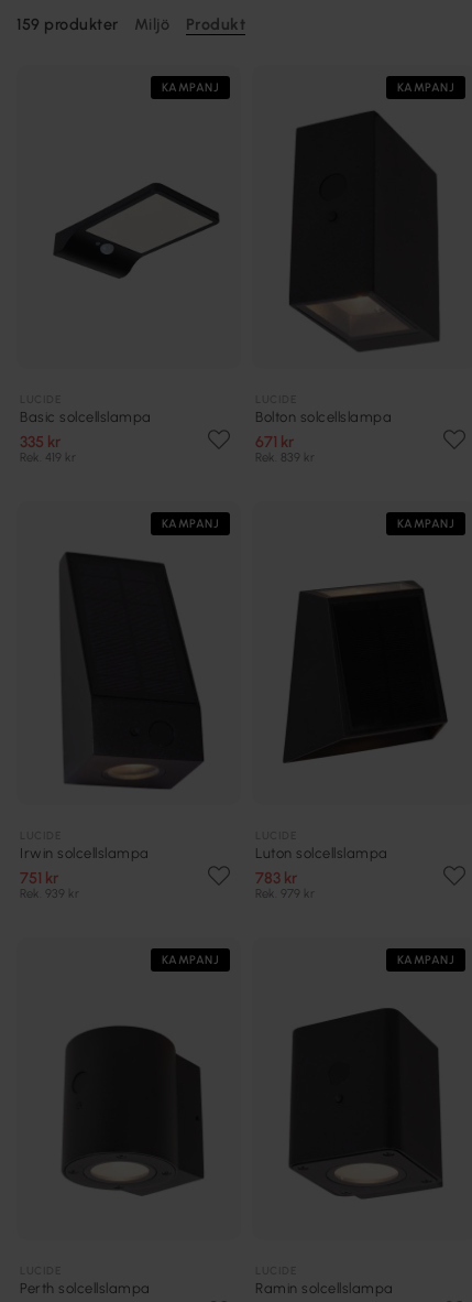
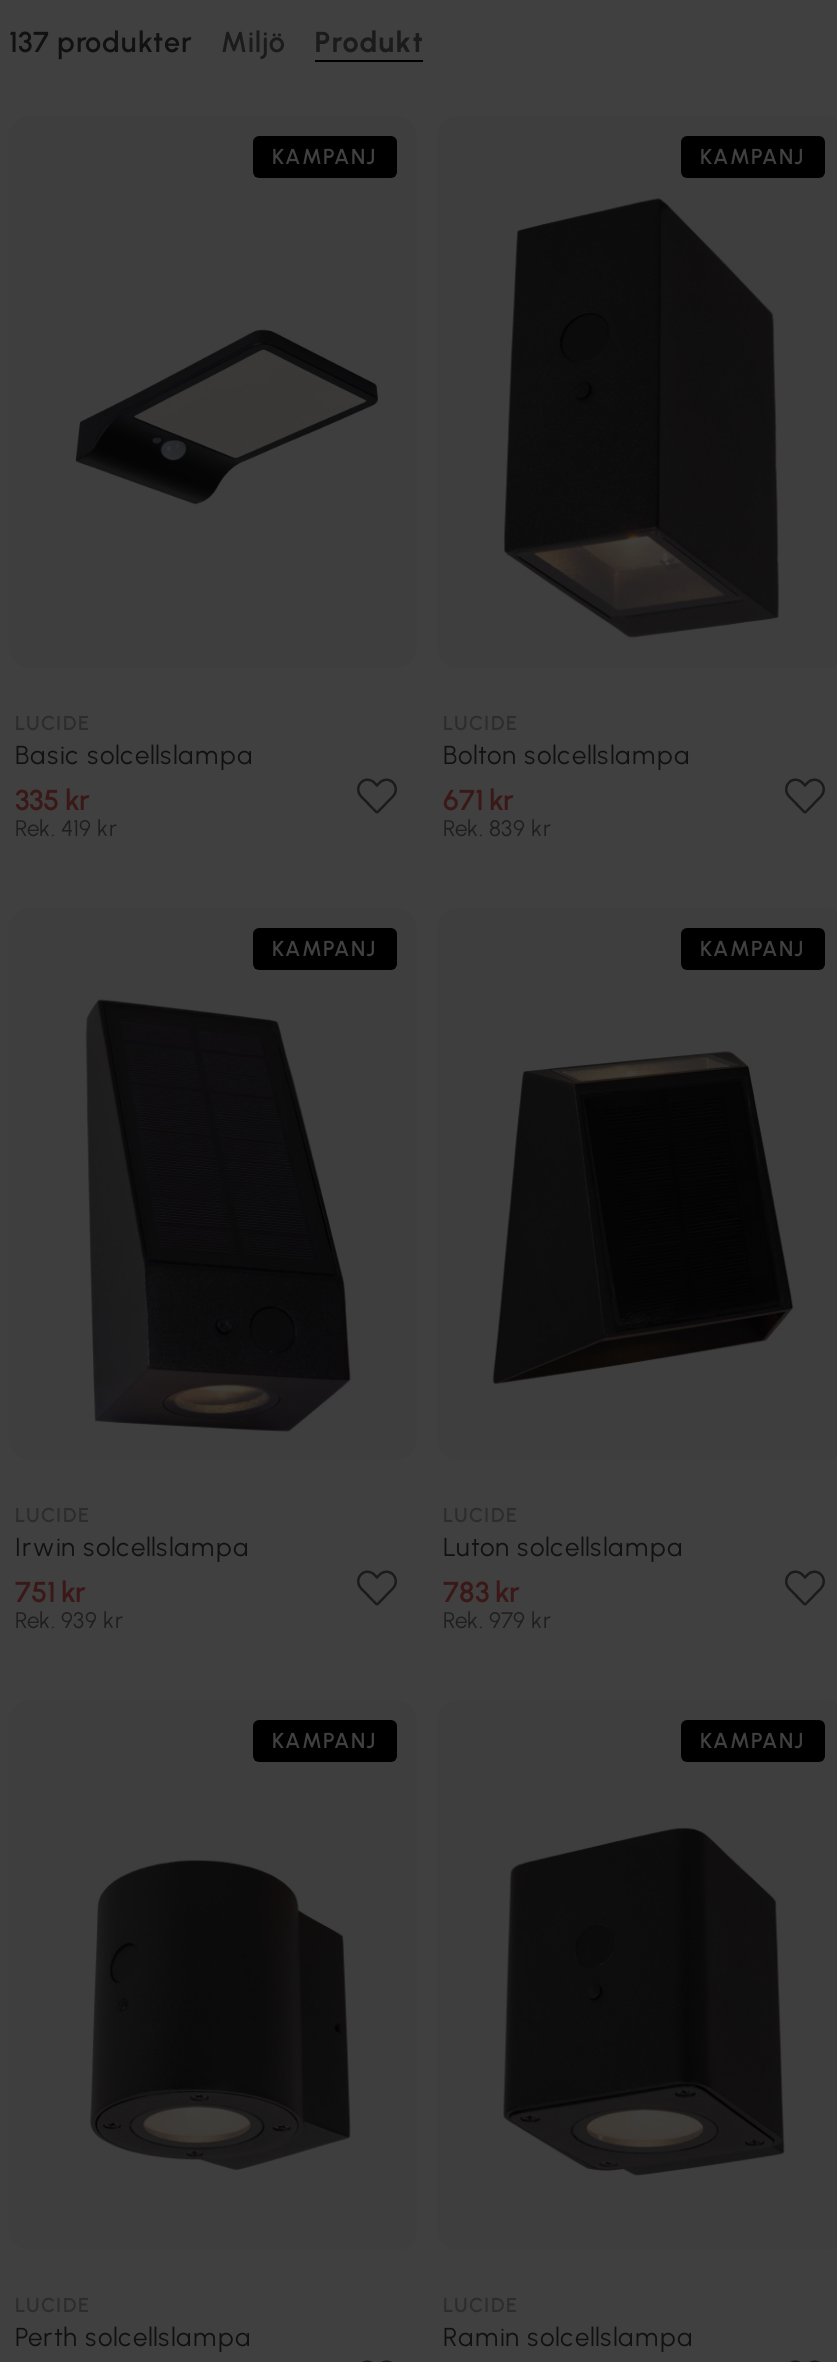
[17,14,118,34] 159 produkter -> [9,24,192,60] 137 produkter

